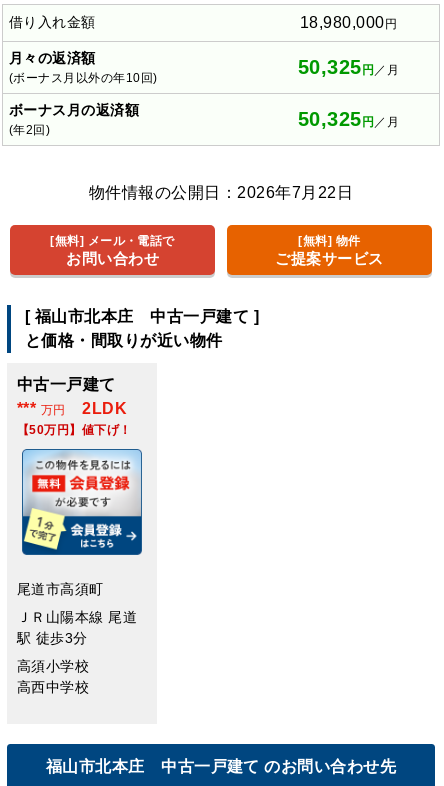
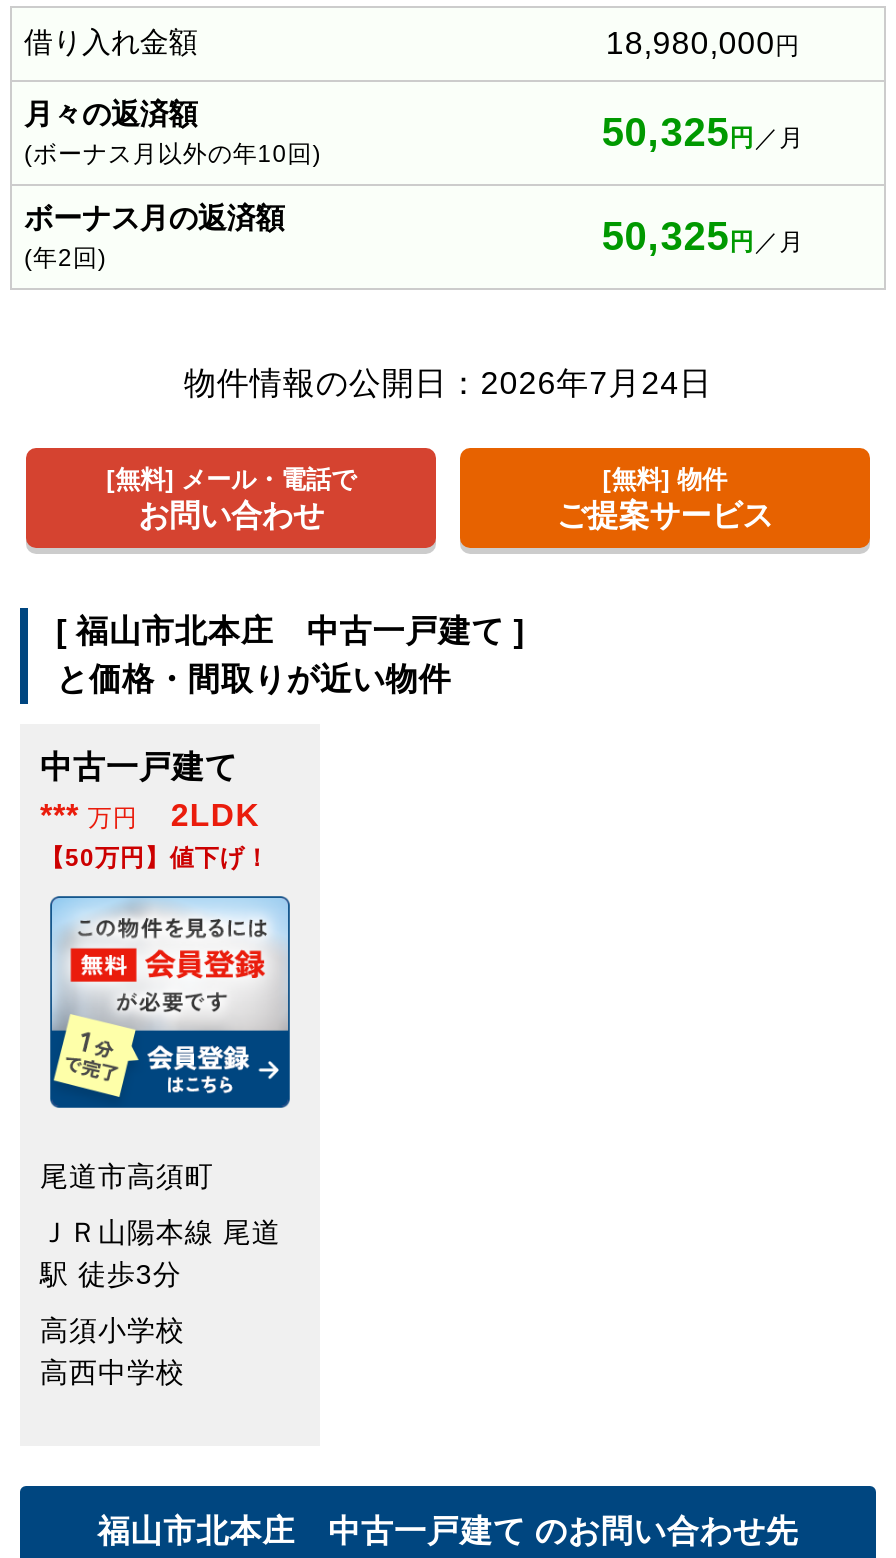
[89,184,353,201] 物件情報の公開日：2026年7月22日 -> [184,366,712,400] 物件情報の公開日：2026年7月24日

